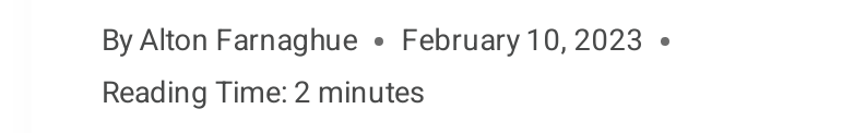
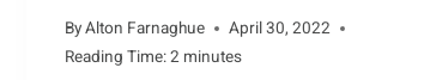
[102,21,644,64] By Alton Farnaghue February 10, 2023 -> [65,17,331,41] By Alton Farnaghue April 30, 2022

